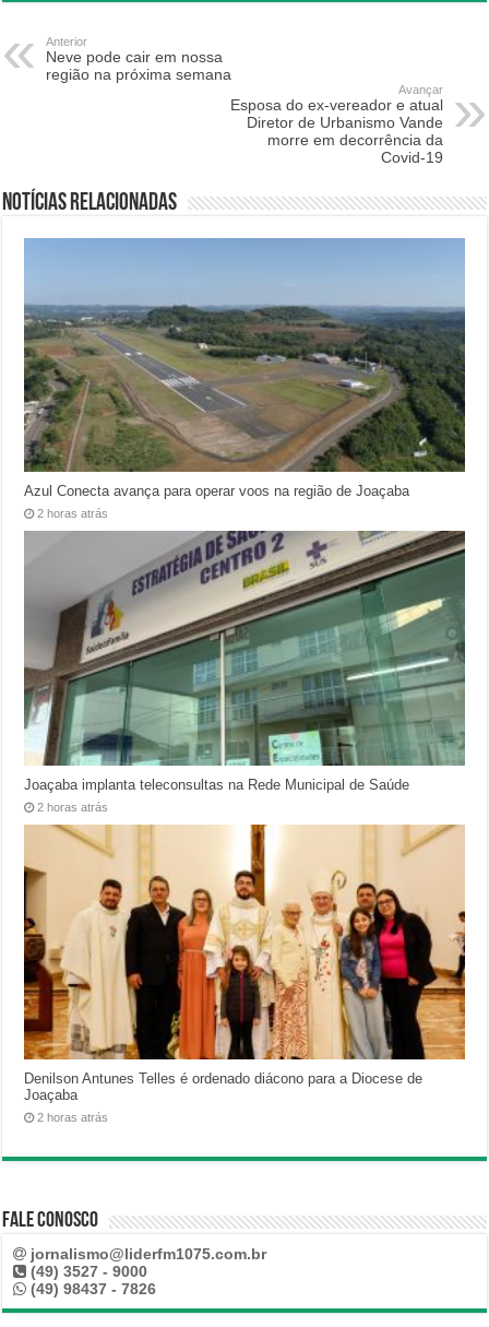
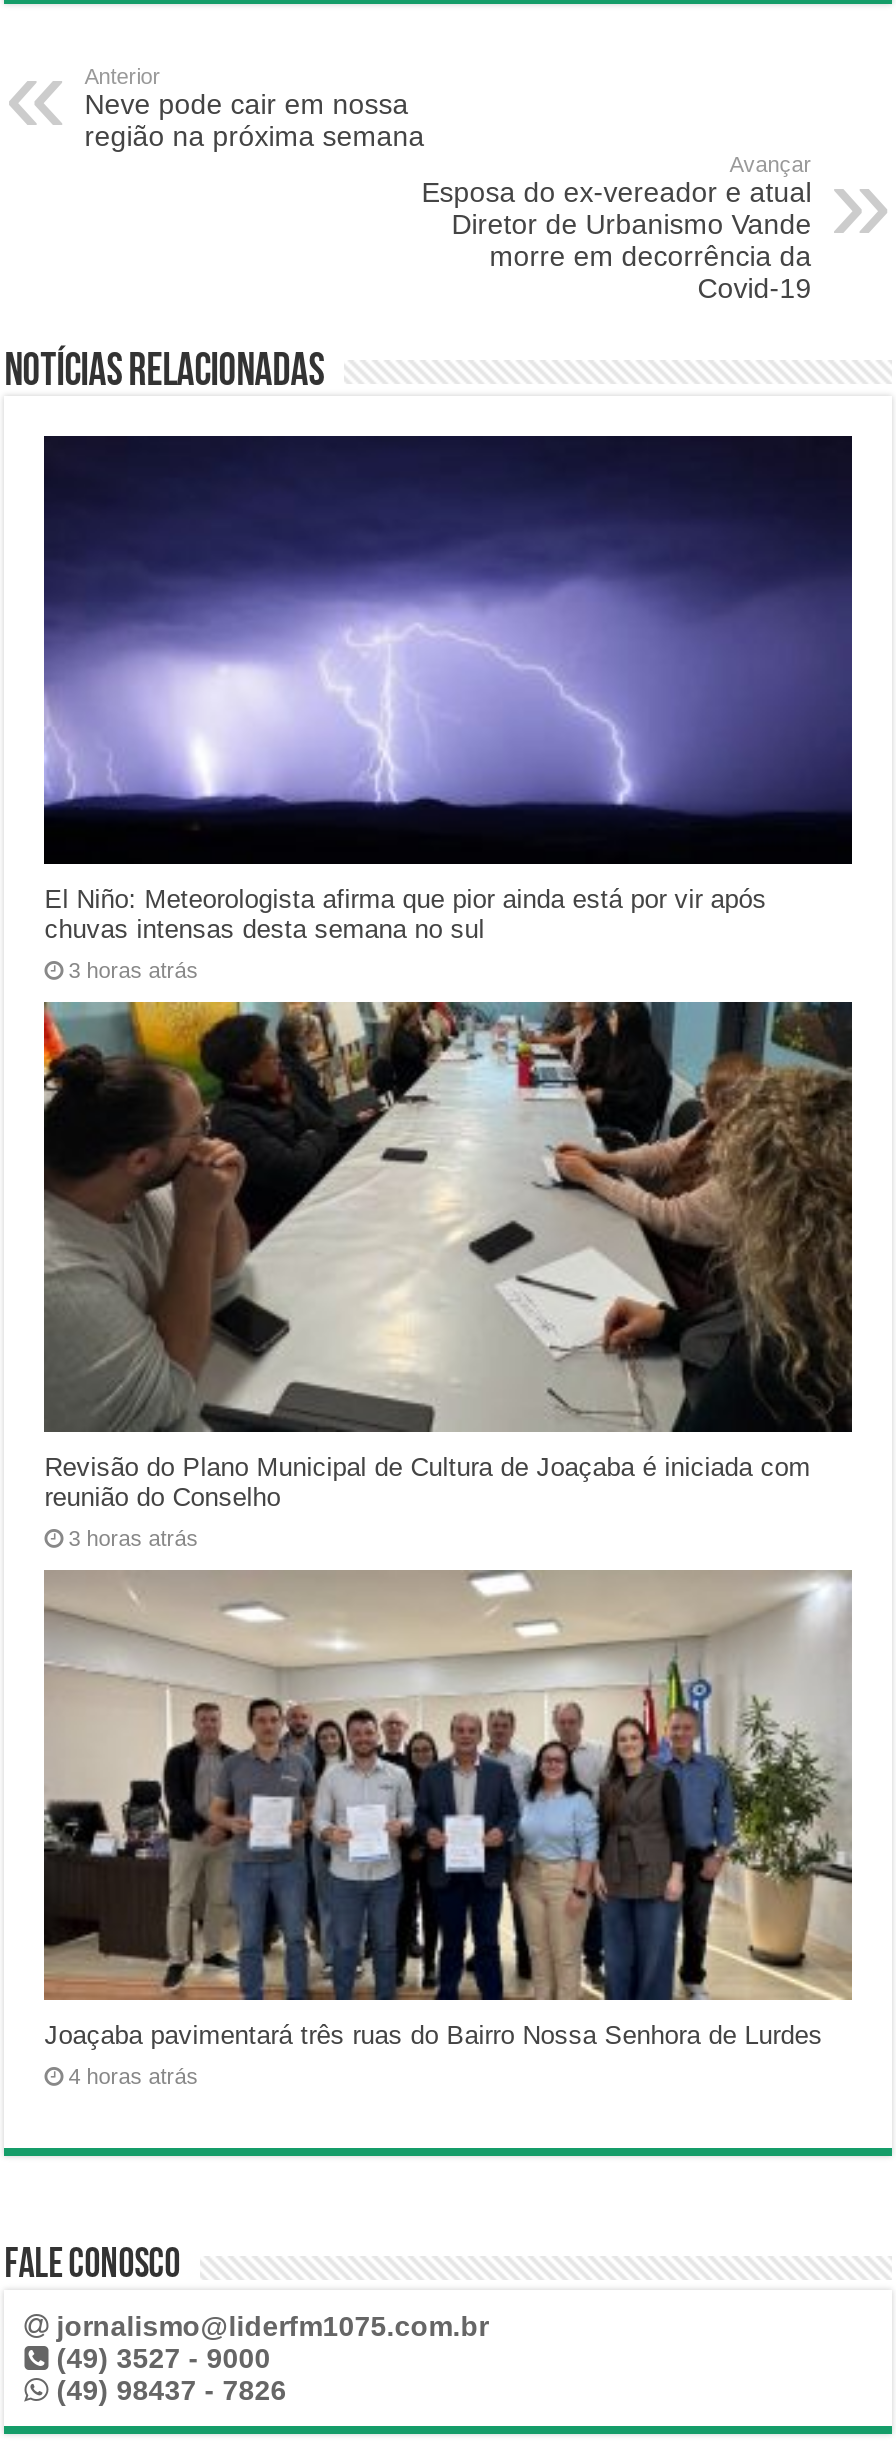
[23,238,465,500] [image] | Azul Conecta avança para operar voos na região de Joaçaba -> [42,434,854,945] [image] | El Niño: Meteorologista afirma que pior ainda está por vir após | chuvas intensas desta semana no sul
[37,507,108,520] 2 horas atrás -> [68,959,198,983] 3 horas atrás
[24,531,465,793] [image] | Joaçaba implanta teleconsultas na Rede Municipal de Saúde -> [42,1000,852,1512] [image] | Revisão do Plano Municipal de Cultura de Joaçaba é iniciada com | reunião do Conselho
[37,801,108,814] 2 horas atrás -> [68,1526,198,1550] 3 horas atrás
[23,824,466,1103] [image] | Denilson Antunes Telles é ordenado diácono para a Diocese de | Joaçaba -> [42,1540,854,2050] [image] | Joaçaba pavimentará três ruas do Bairro Nossa Senhora de Lurdes
[37,1111,108,1124] 2 horas atrás -> [68,2064,198,2088] 4 horas atrás

